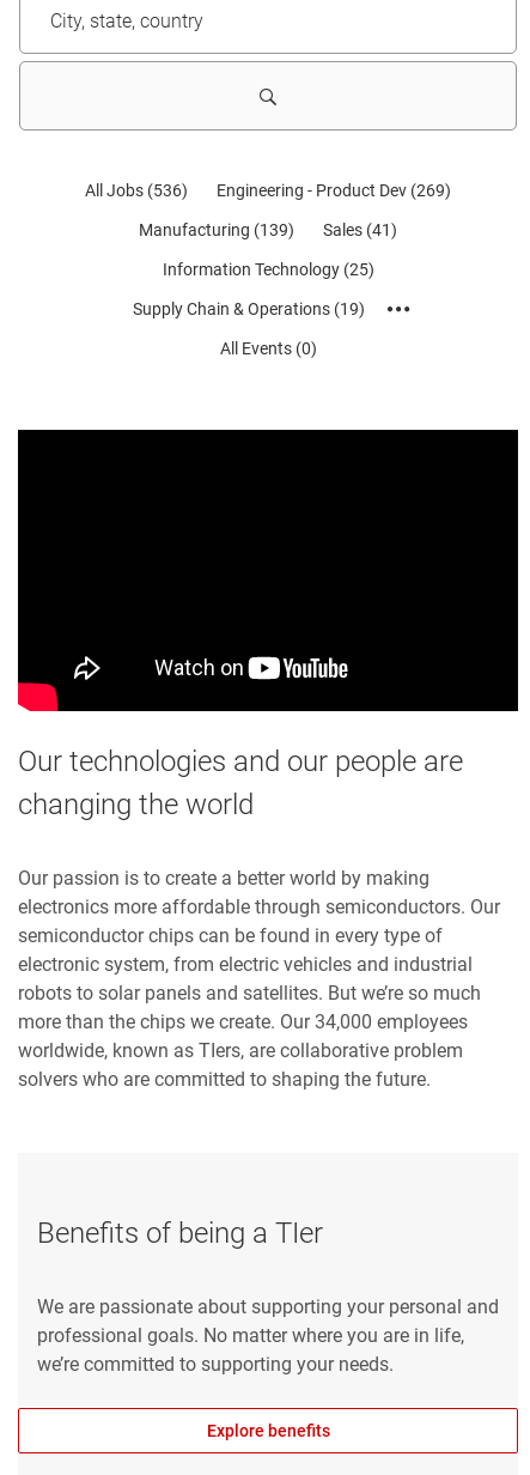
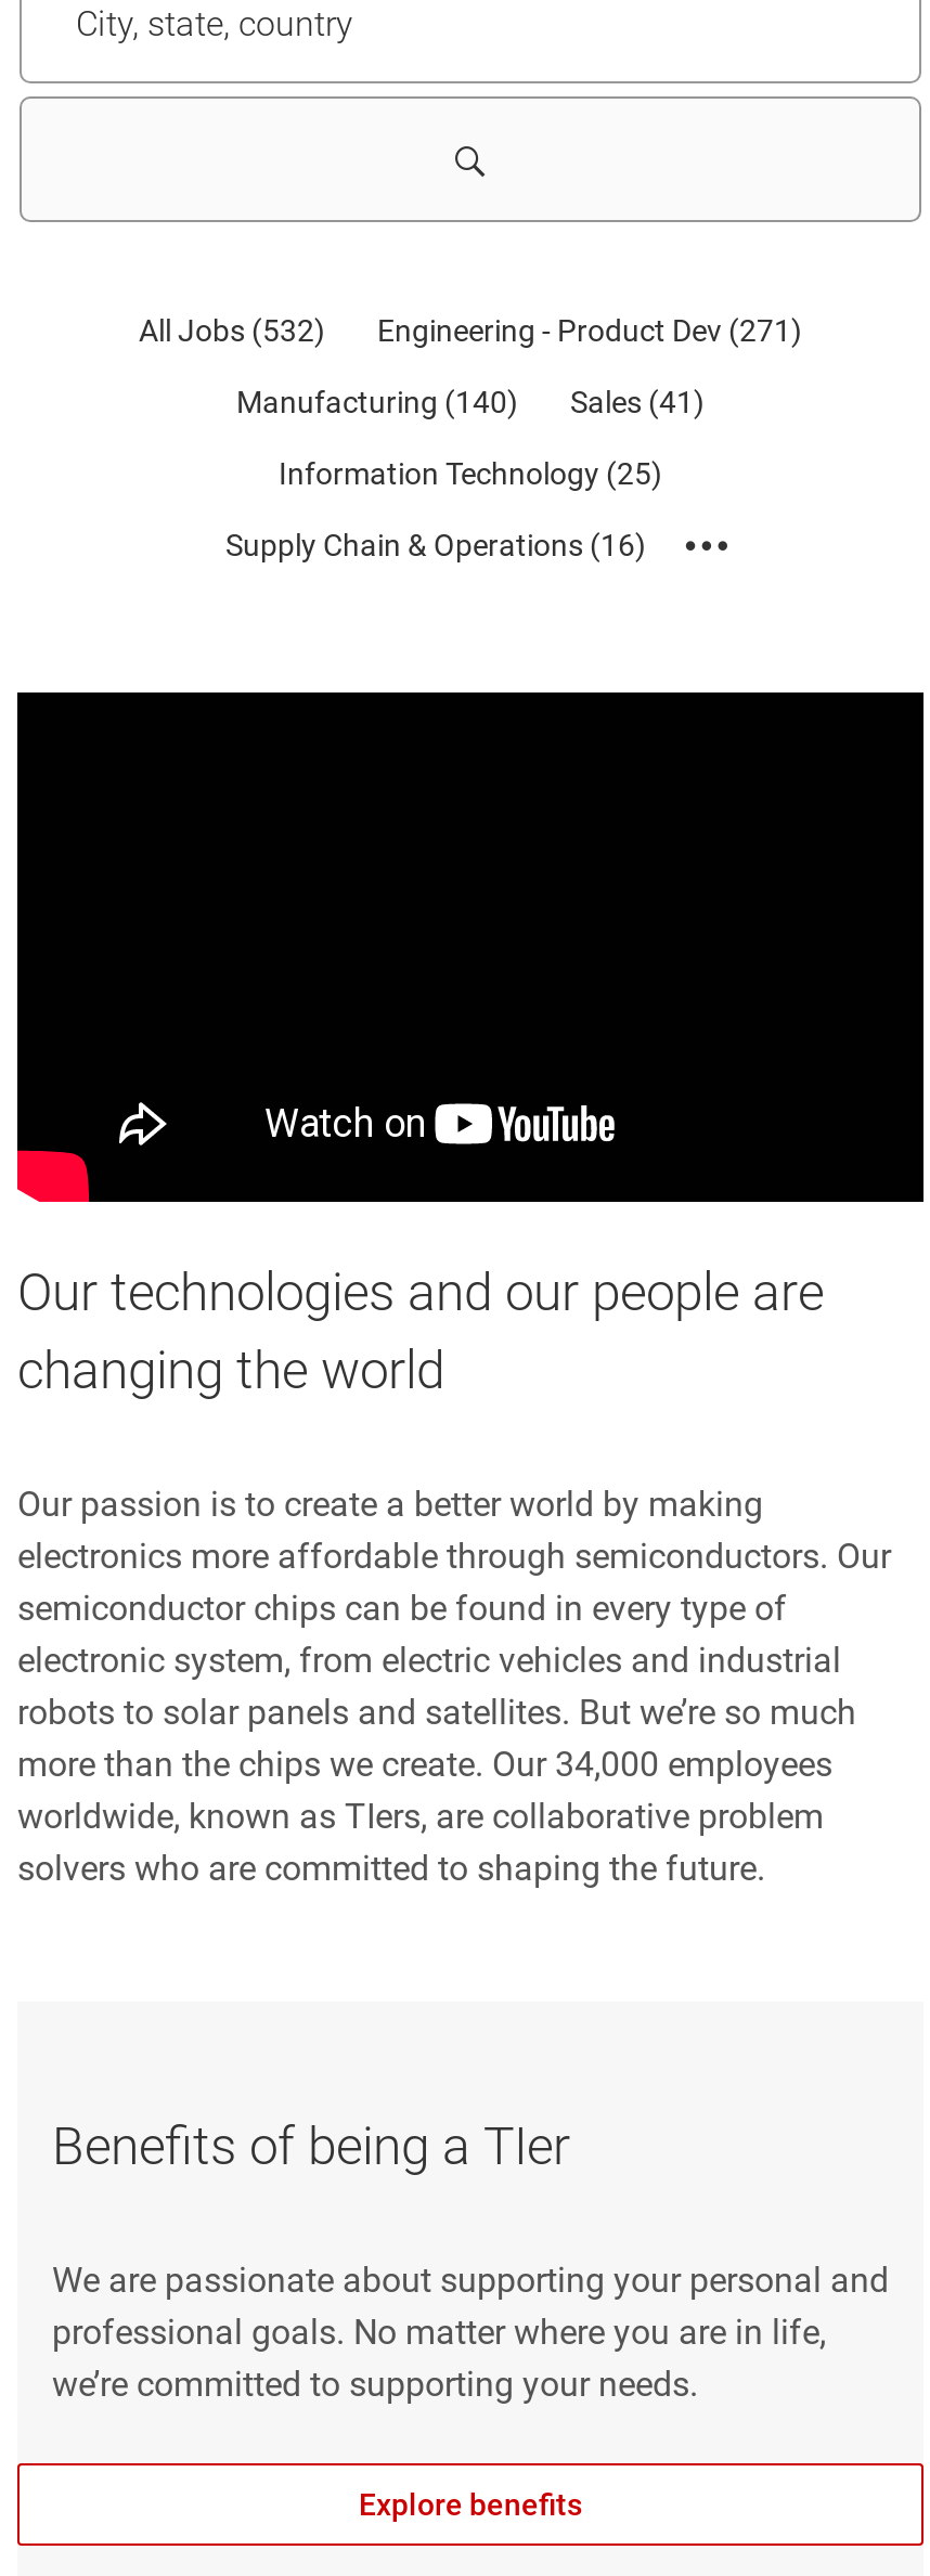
[85,181,188,200] All Jobs (536) -> [139,313,325,348] All Jobs (532)
[217,181,451,200] Engineering - Product Dev (269) -> [377,313,802,348] Engineering - Product Dev (271)
[139,220,294,240] Manufacturing (139) -> [236,385,518,420] Manufacturing (140)
[133,300,365,358] Supply Chain & Operations (19) | All Events (0) -> [225,528,646,563] Supply Chain & Operations (16)

